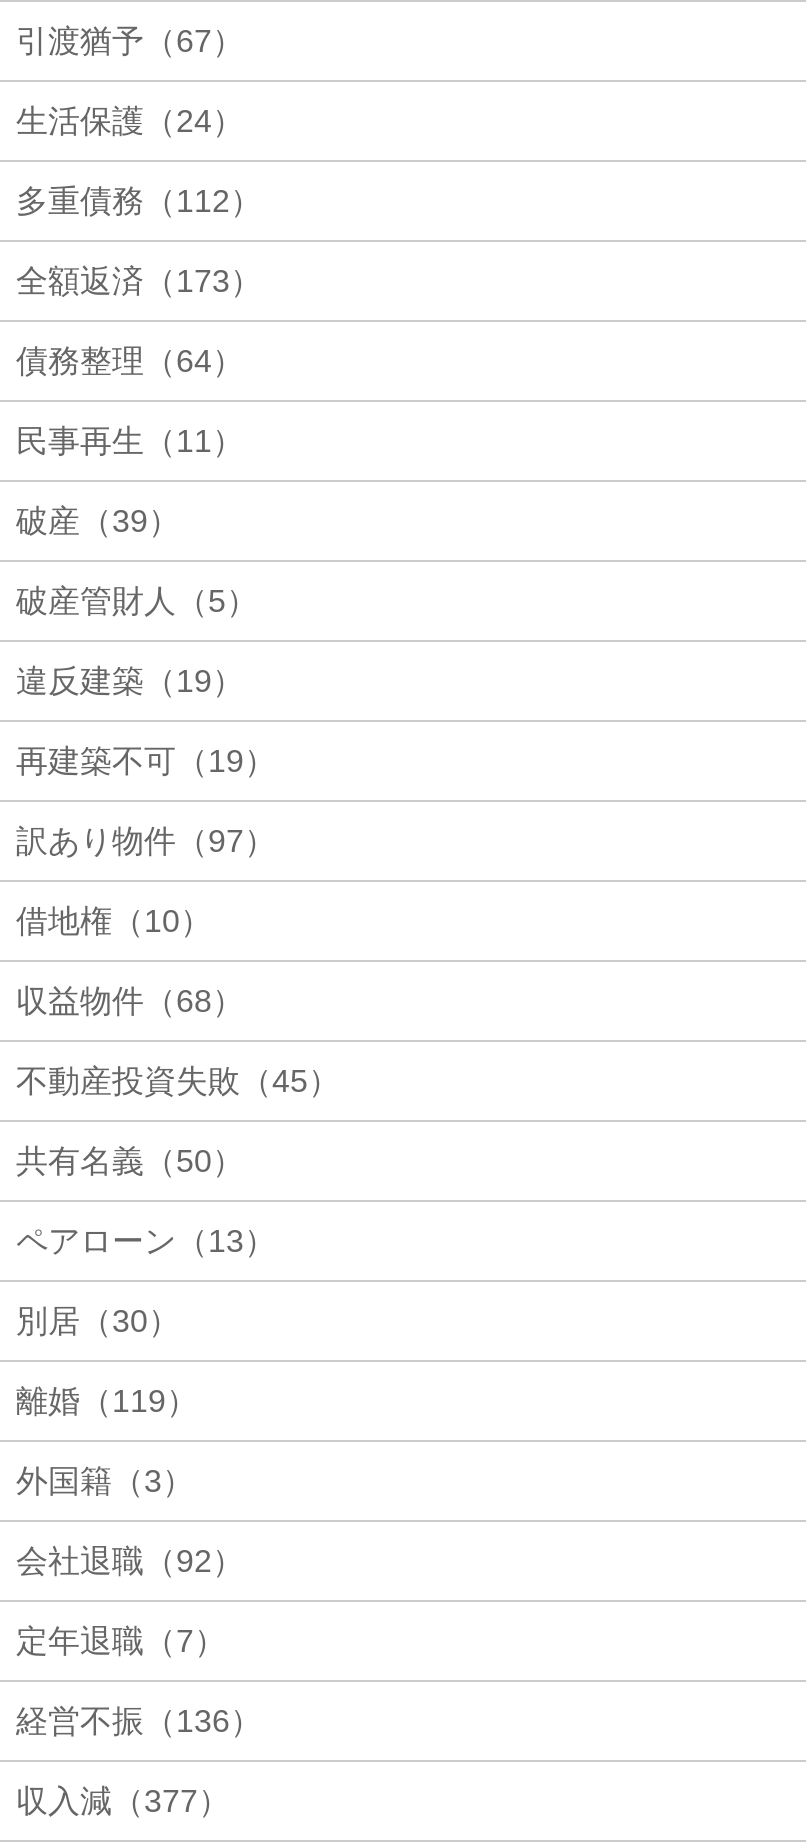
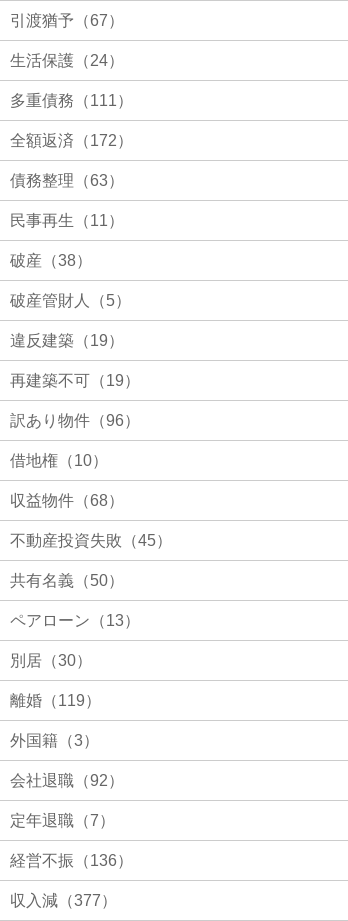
[16,183,262,217] 多重債務（112） -> [10,91,133,108] 多重債務（111）
[16,263,262,297] 全額返済（173） -> [10,131,133,148] 全額返済（172）
[16,343,244,377] 債務整理（64） -> [10,171,124,188] 債務整理（63）
[16,503,180,537] 破産（39） -> [10,251,92,268] 破産（38）
[16,823,276,857] 訳あり物件（97） -> [10,411,140,428] 訳あり物件（96）

